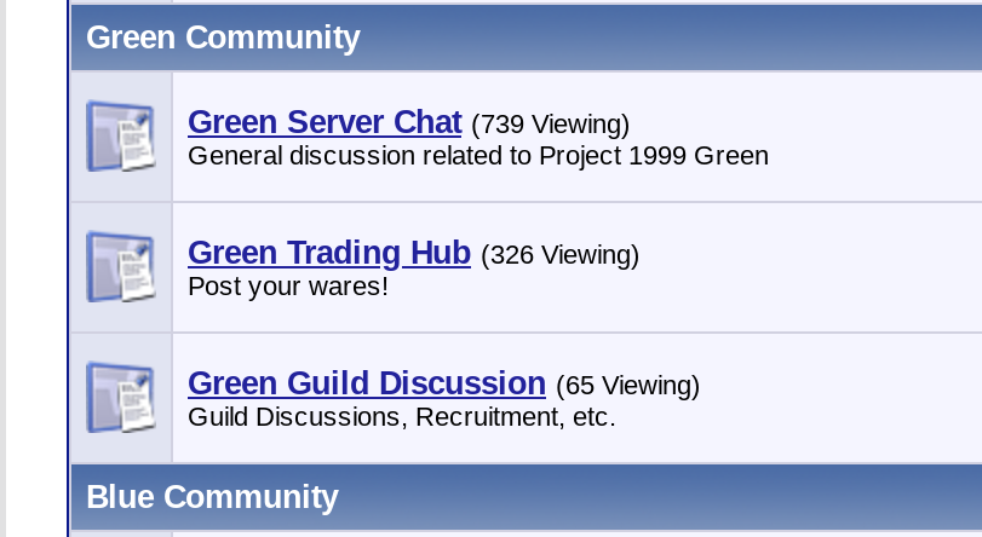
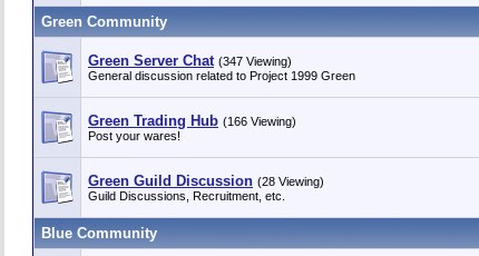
[188,104,631,140] Green Server Chat (739 Viewing) -> [88,52,292,69] Green Server Chat (347 Viewing)
[188,235,641,271] Green Trading Hub (326 Viewing) -> [88,112,296,129] Green Trading Hub (166 Viewing)
[188,365,701,402] Green Guild Discussion (65 Viewing) -> [88,173,324,189] Green Guild Discussion (28 Viewing)

